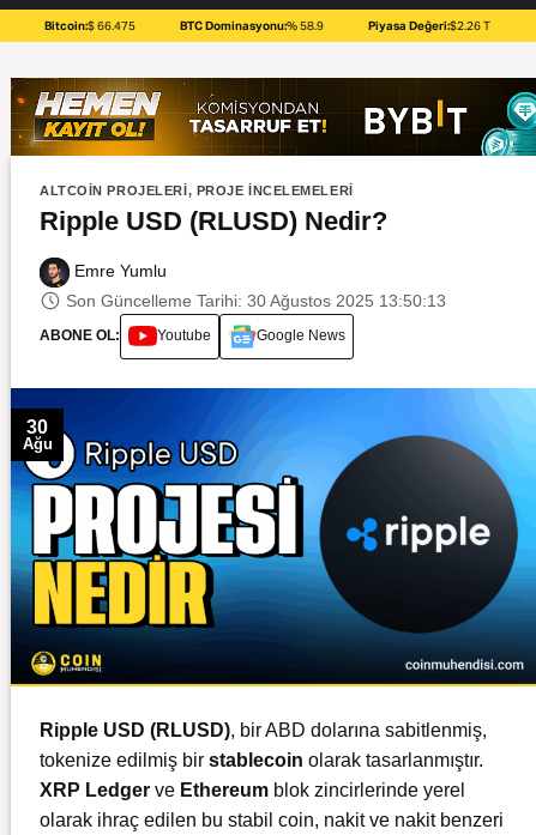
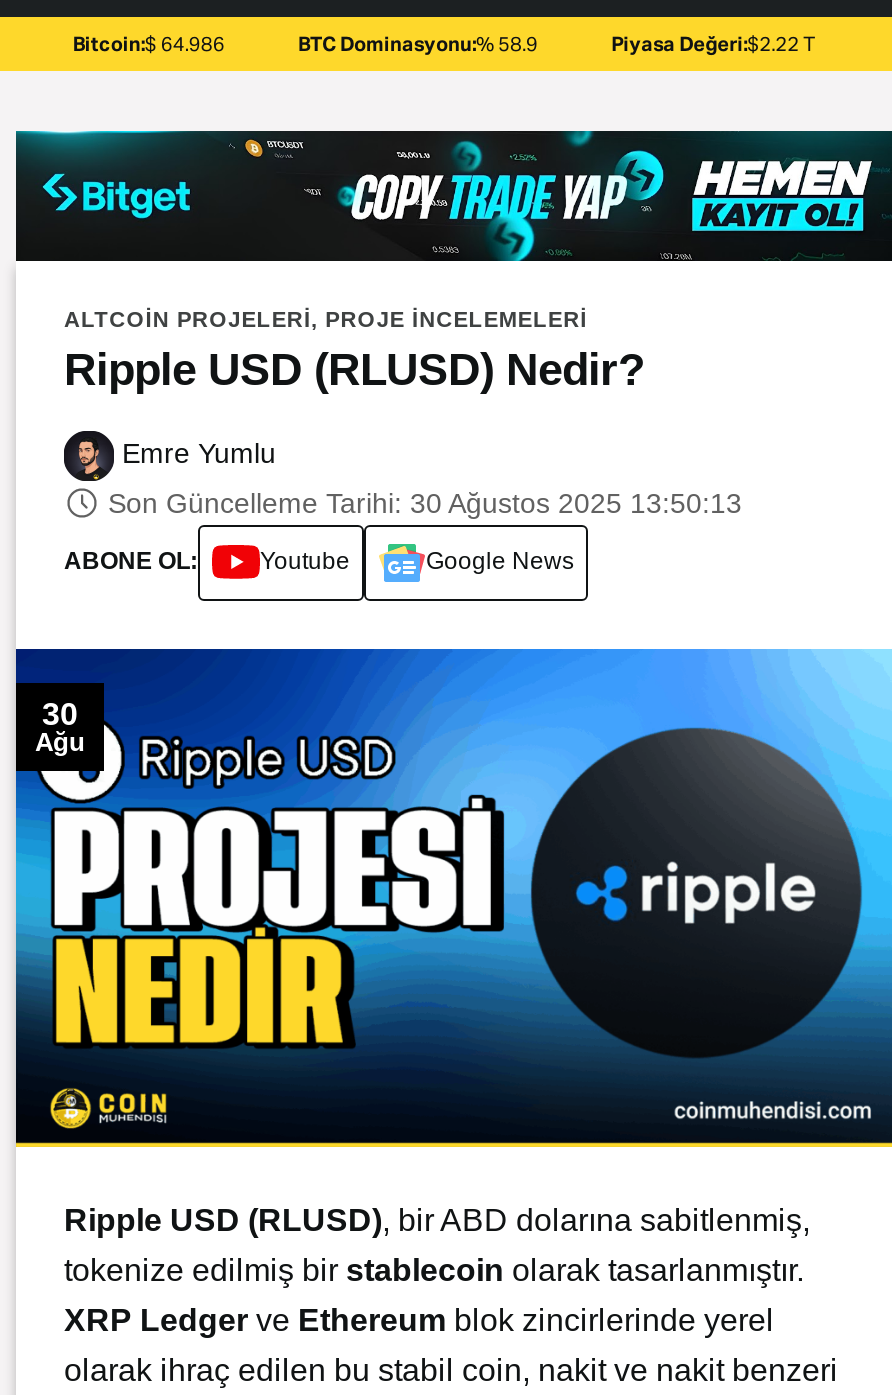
[45,20,136,32] Bitcoin:$ 66.475 -> [73,34,225,54] Bitcoin:$ 64.986
[368,20,490,32] Piyasa Değeri:$2.26 T -> [611,34,815,54] Piyasa Değeri:$2.22 T
[11,77,532,157] [image] -> [16,129,886,263] [image]

